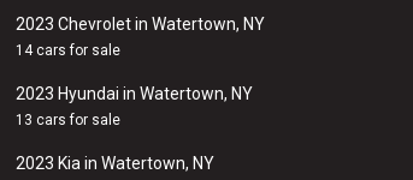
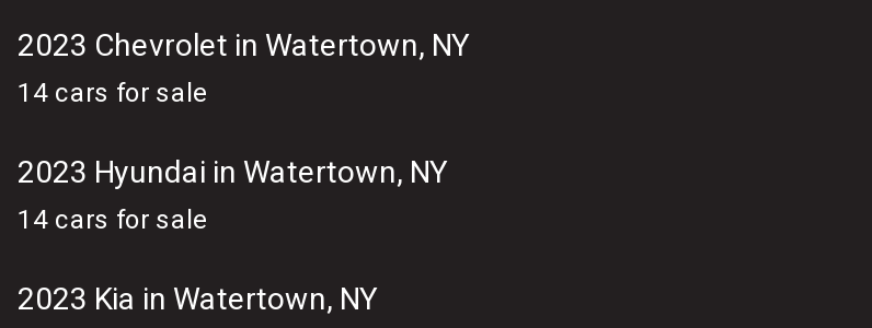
[16,112,120,128] 13 cars for sale -> [18,204,208,235] 14 cars for sale

